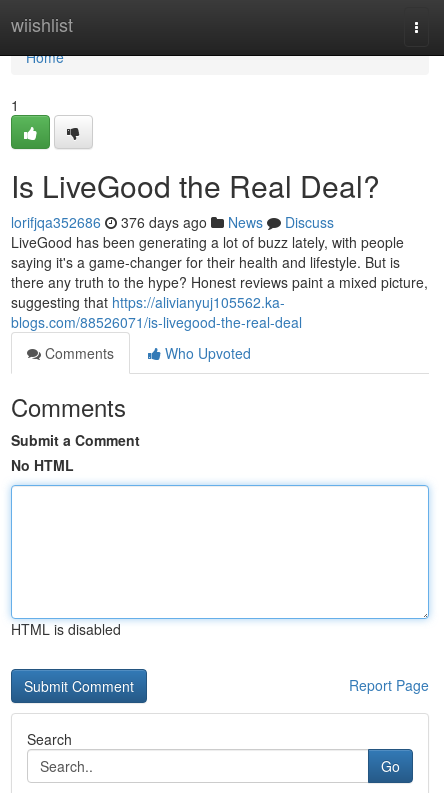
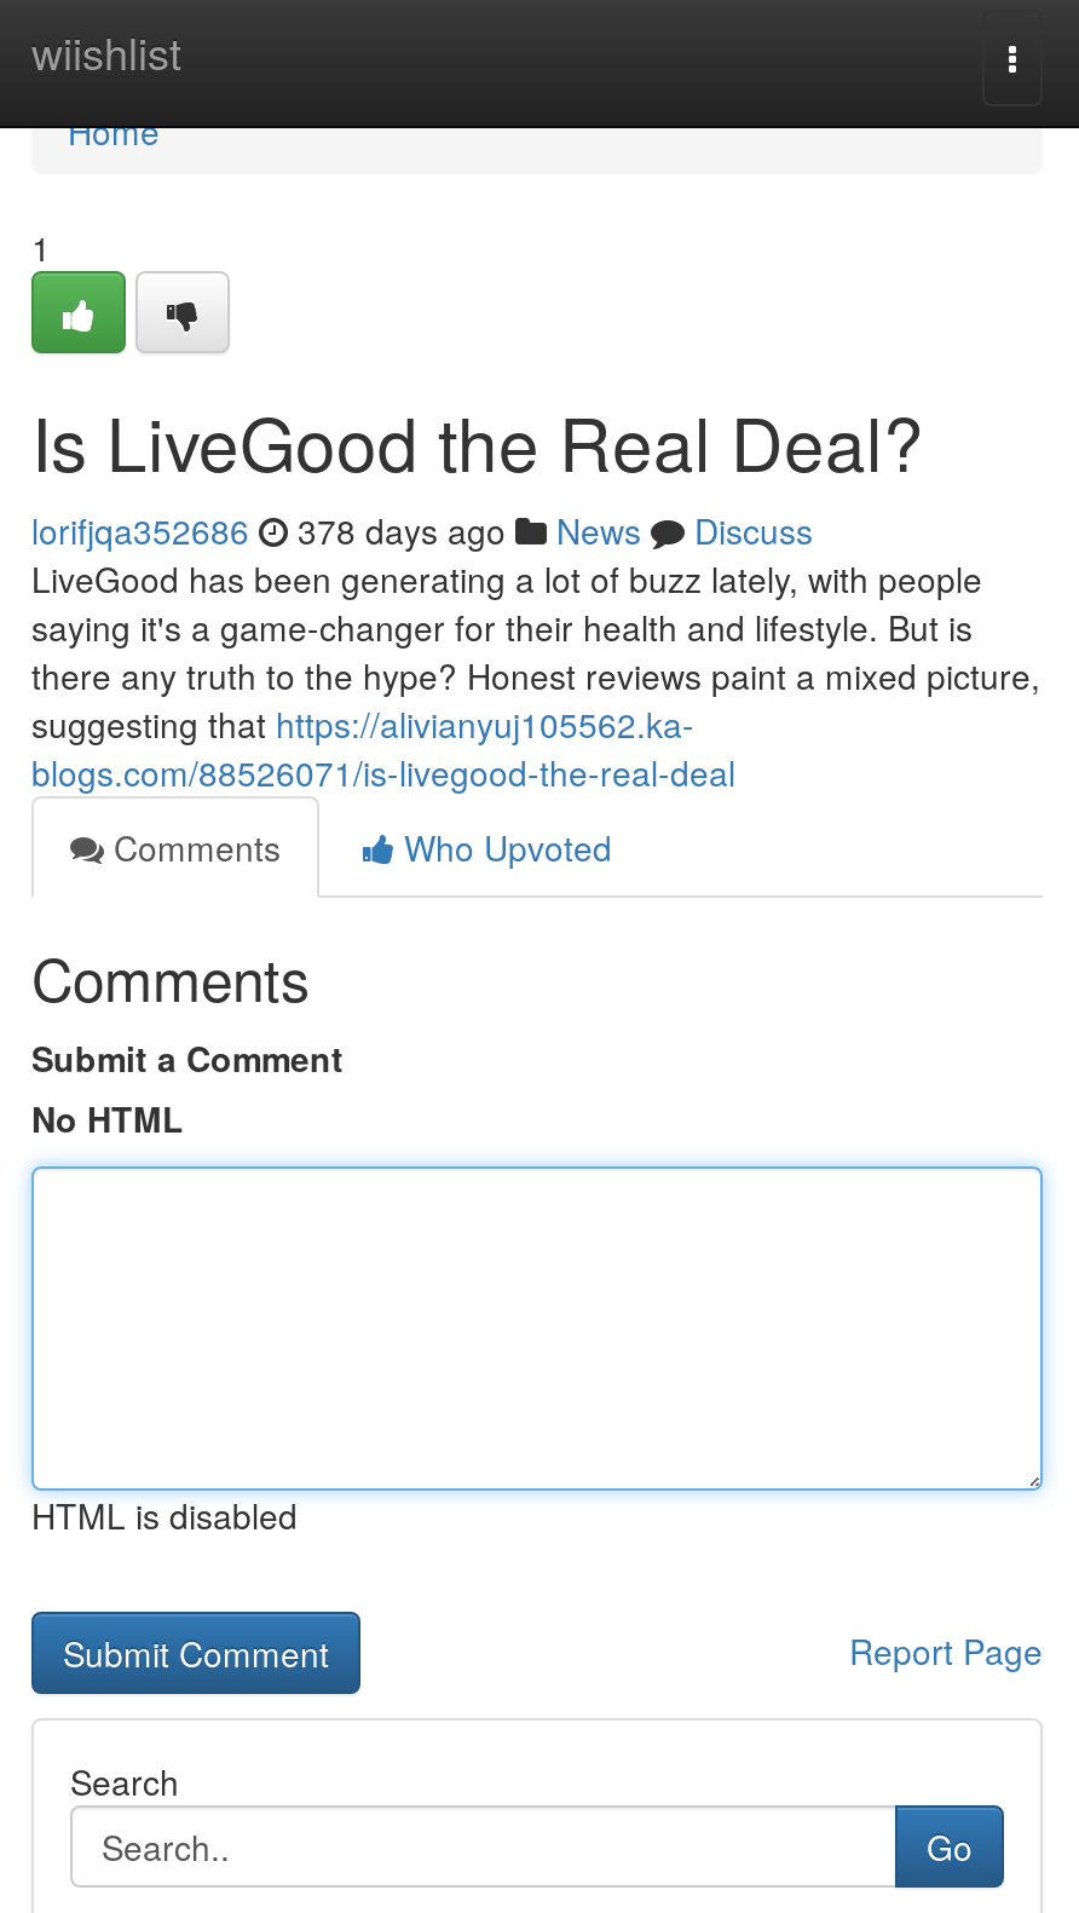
[11,212,334,232] lorifjqa352686 376 days ago News Discuss -> [31,506,813,554] lorifjqa352686 378 days ago News Discuss

